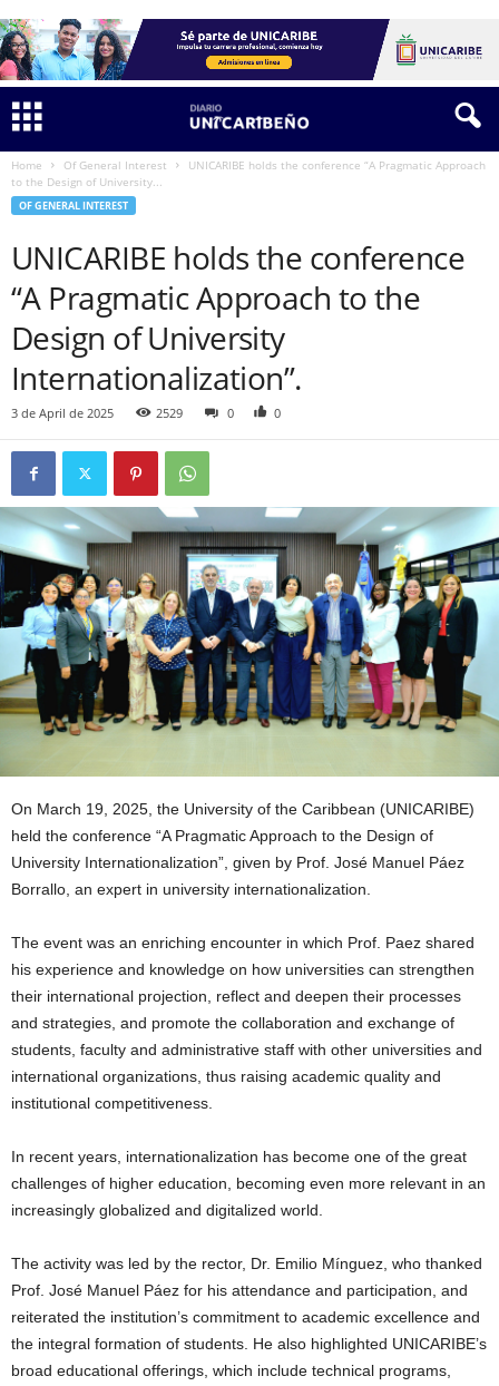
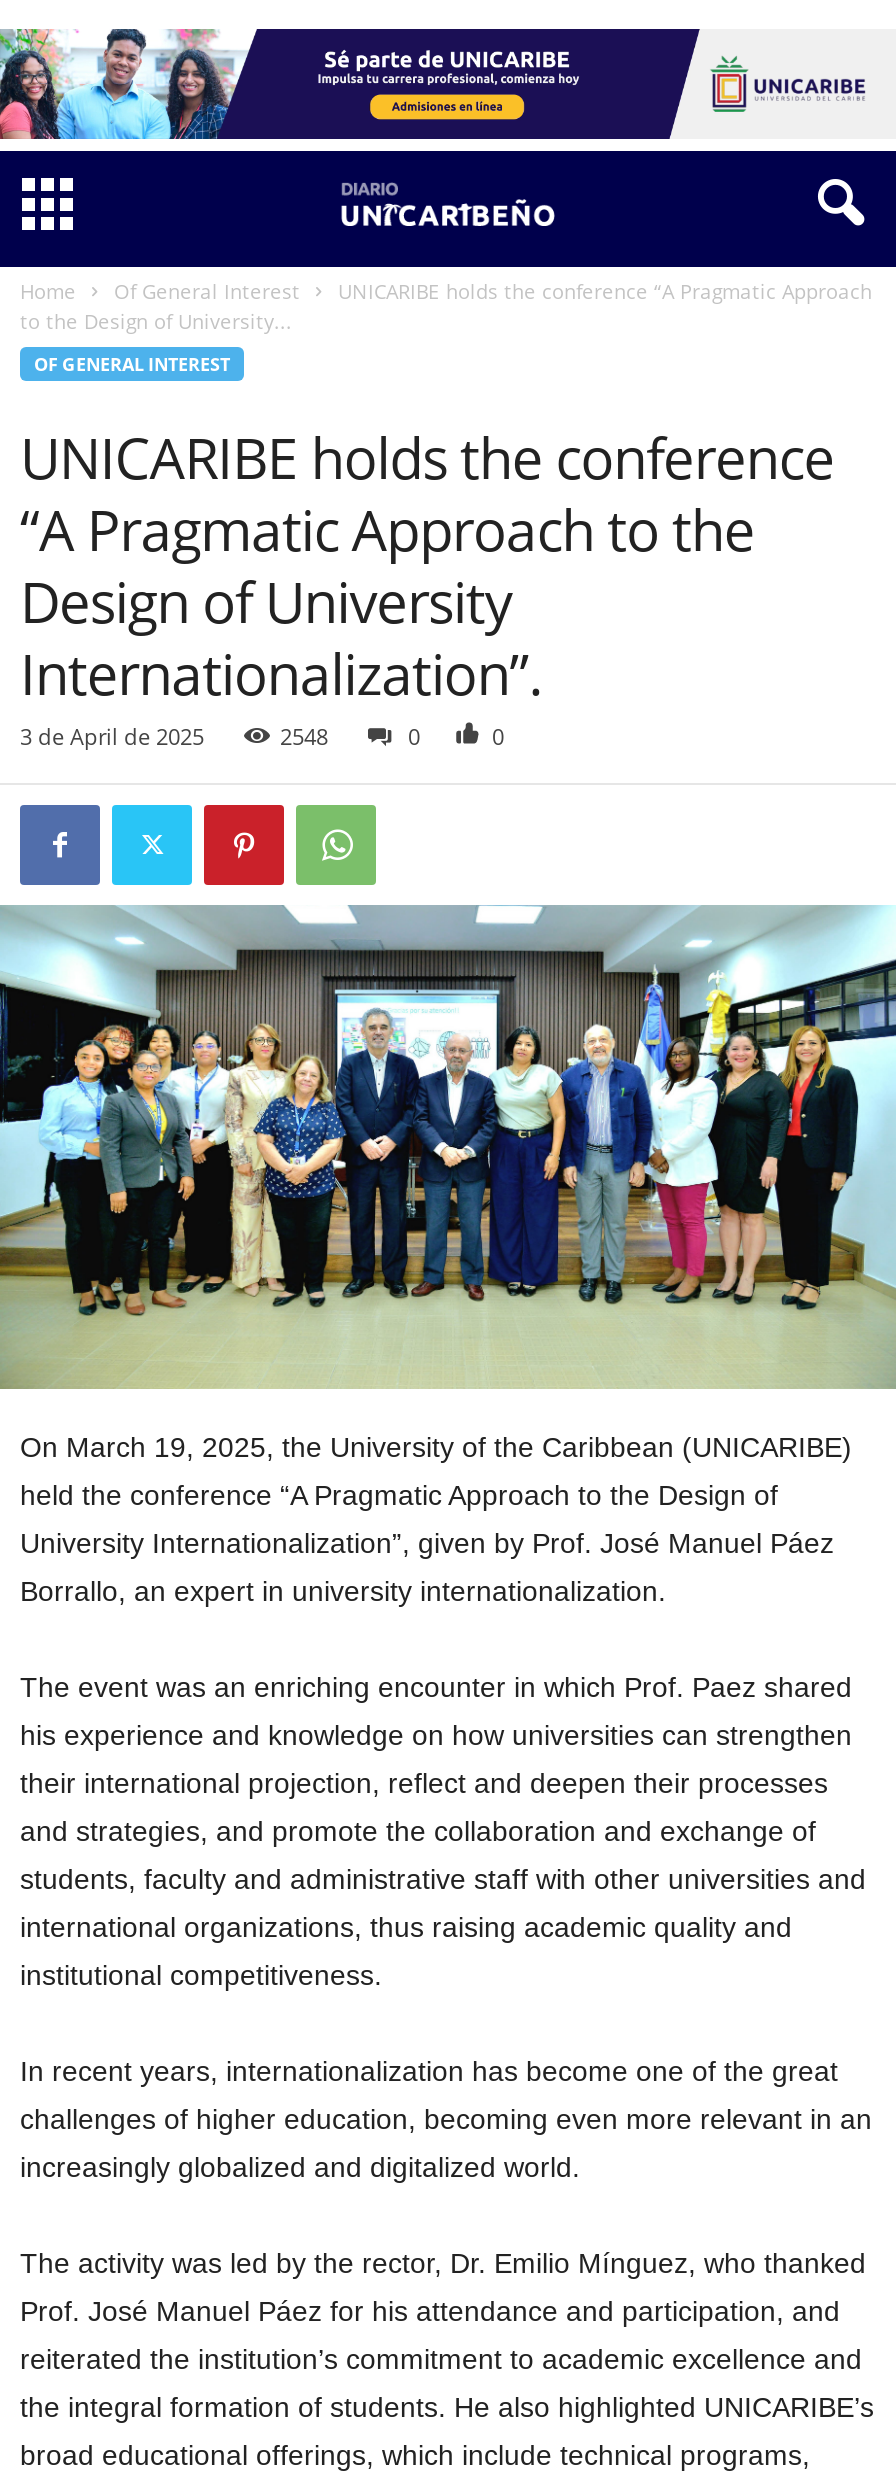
[156,404,183,421] 2529 -> [280,721,328,751] 2548

